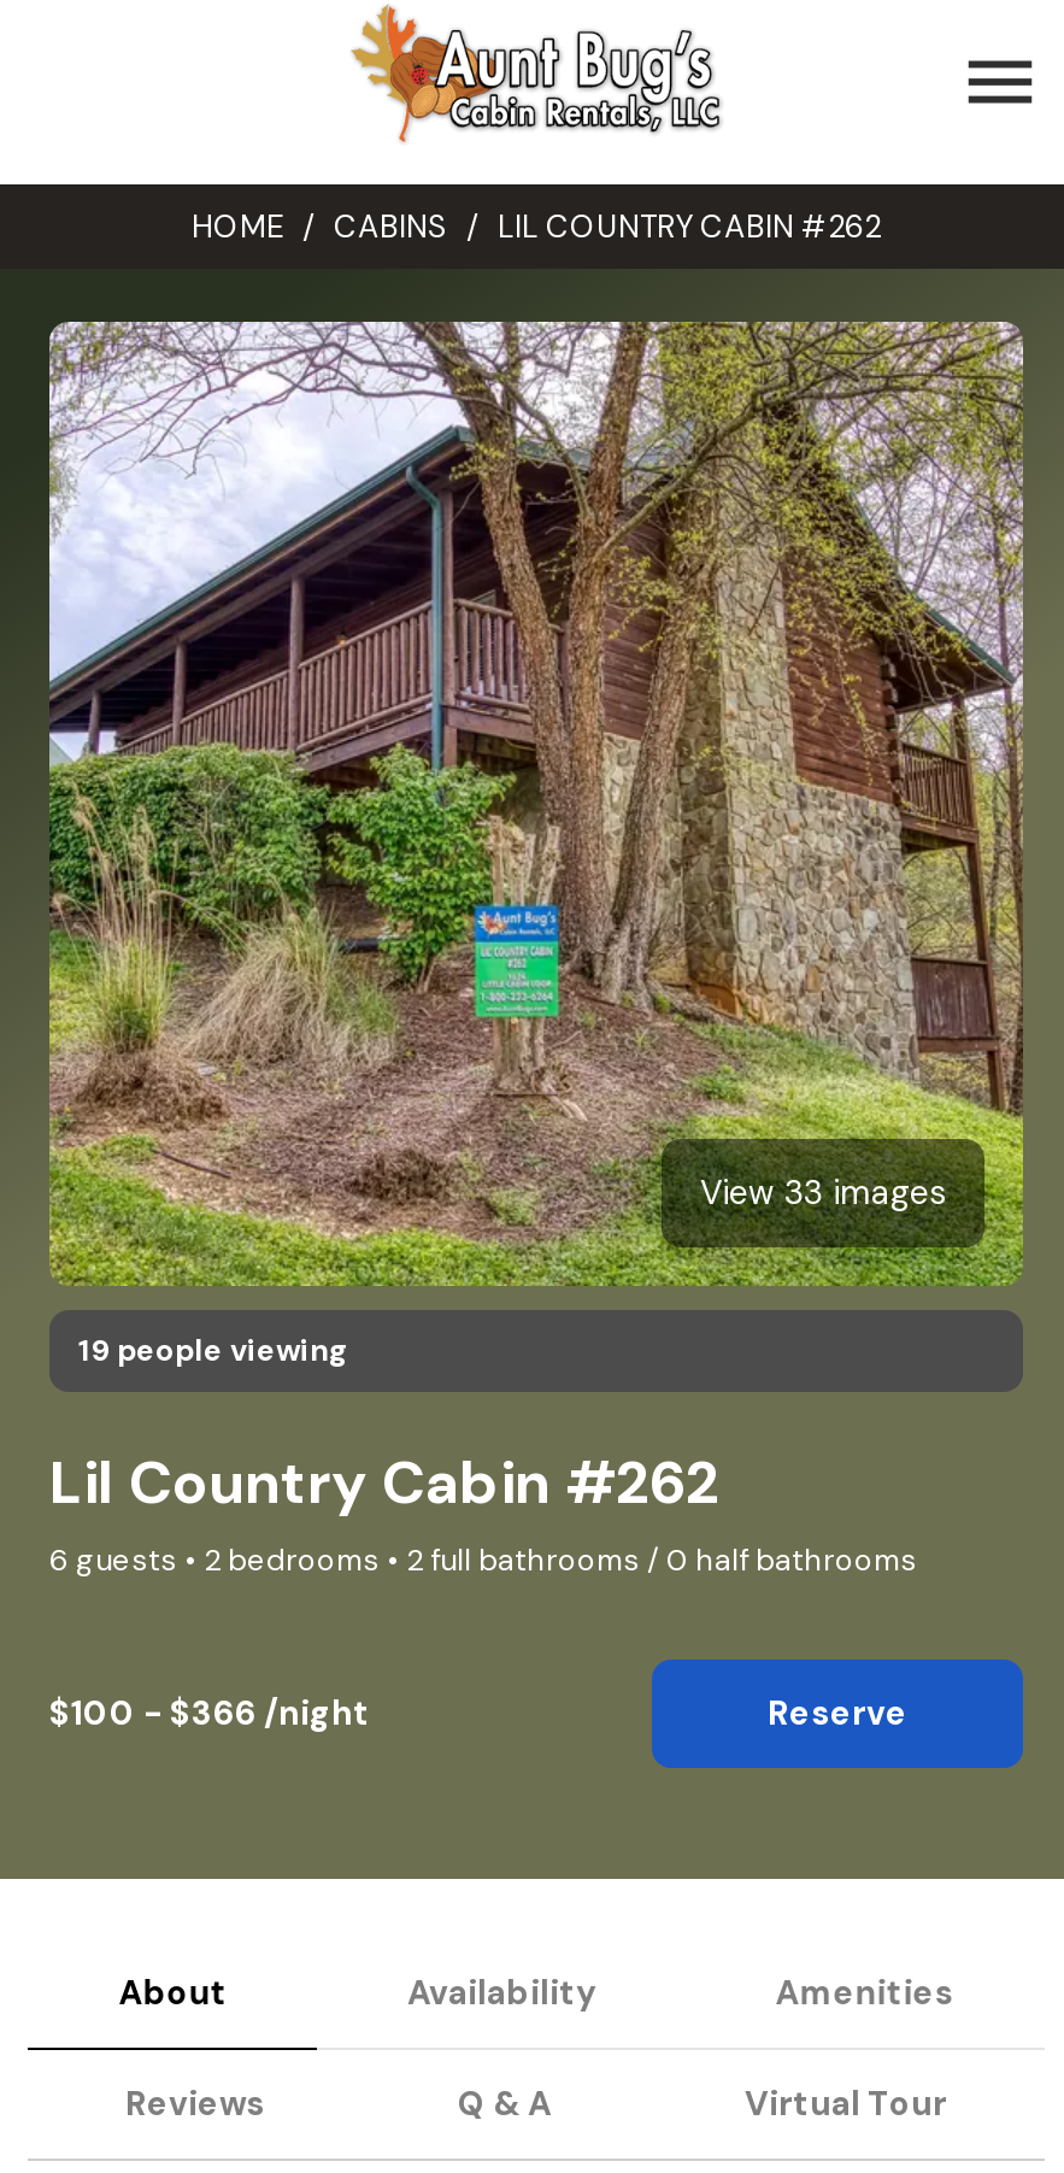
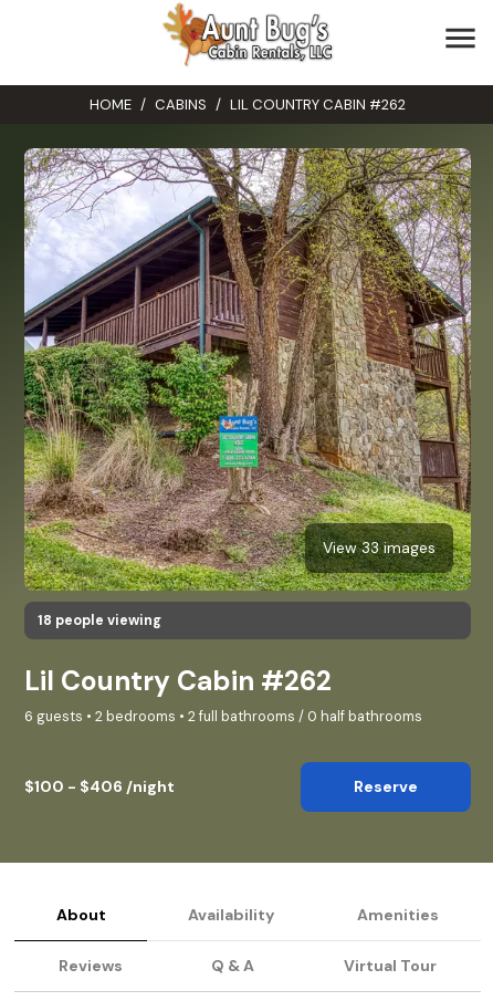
[78,1332,348,1370] 19 people viewing -> [38,612,161,629] 18 people viewing
[49,1691,370,1734] $100 - $366 /night -> [24,776,175,796] $100 - $406 /night

